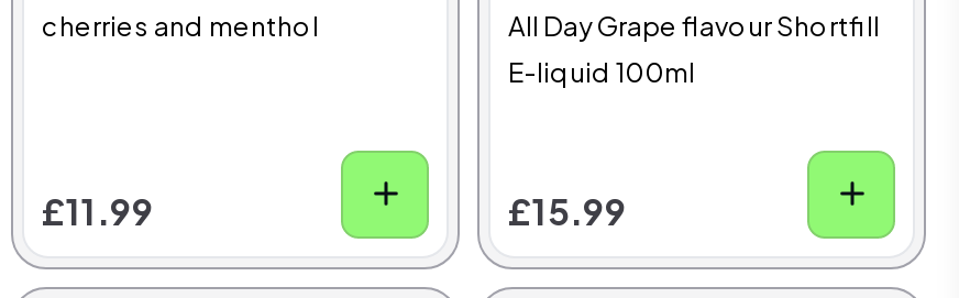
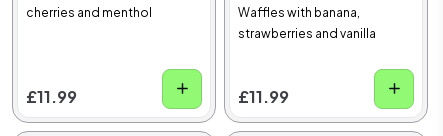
[508,9,880,89] All Day Grape flavour Shortfill | E-liquid 100ml -> [238,5,376,41] Waffles with banana, | strawberries and vanilla
[508,188,627,234] £15.99 -> [238,86,289,107] £11.99

